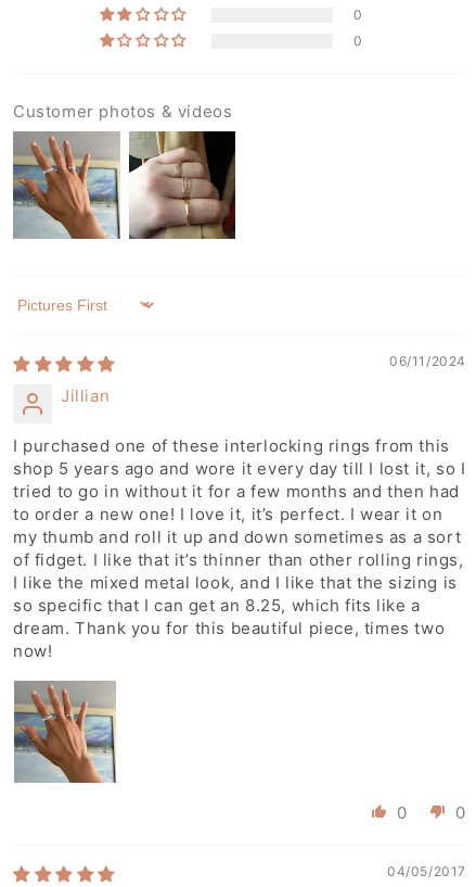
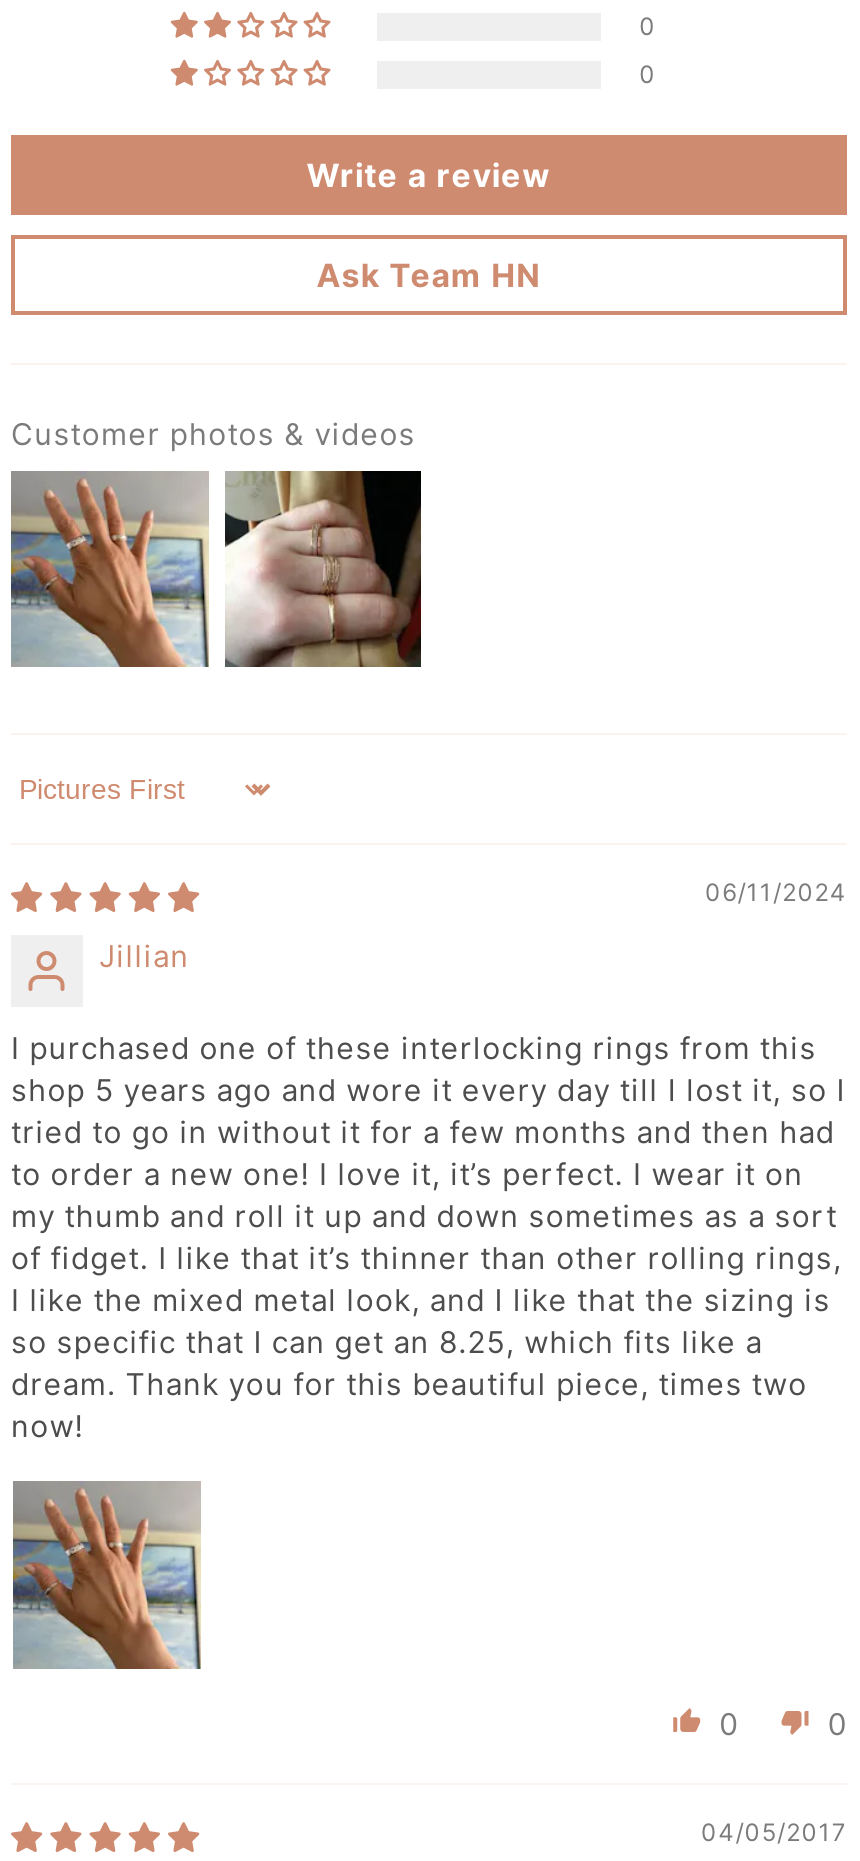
none -> [307,154,551,294] Write a review | Ask Team HN

